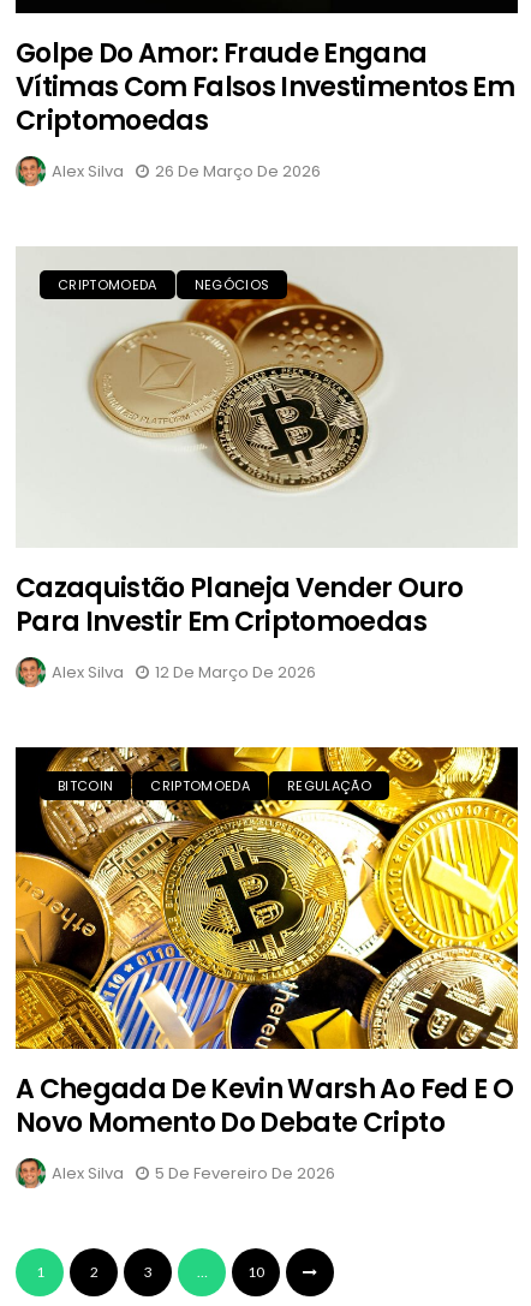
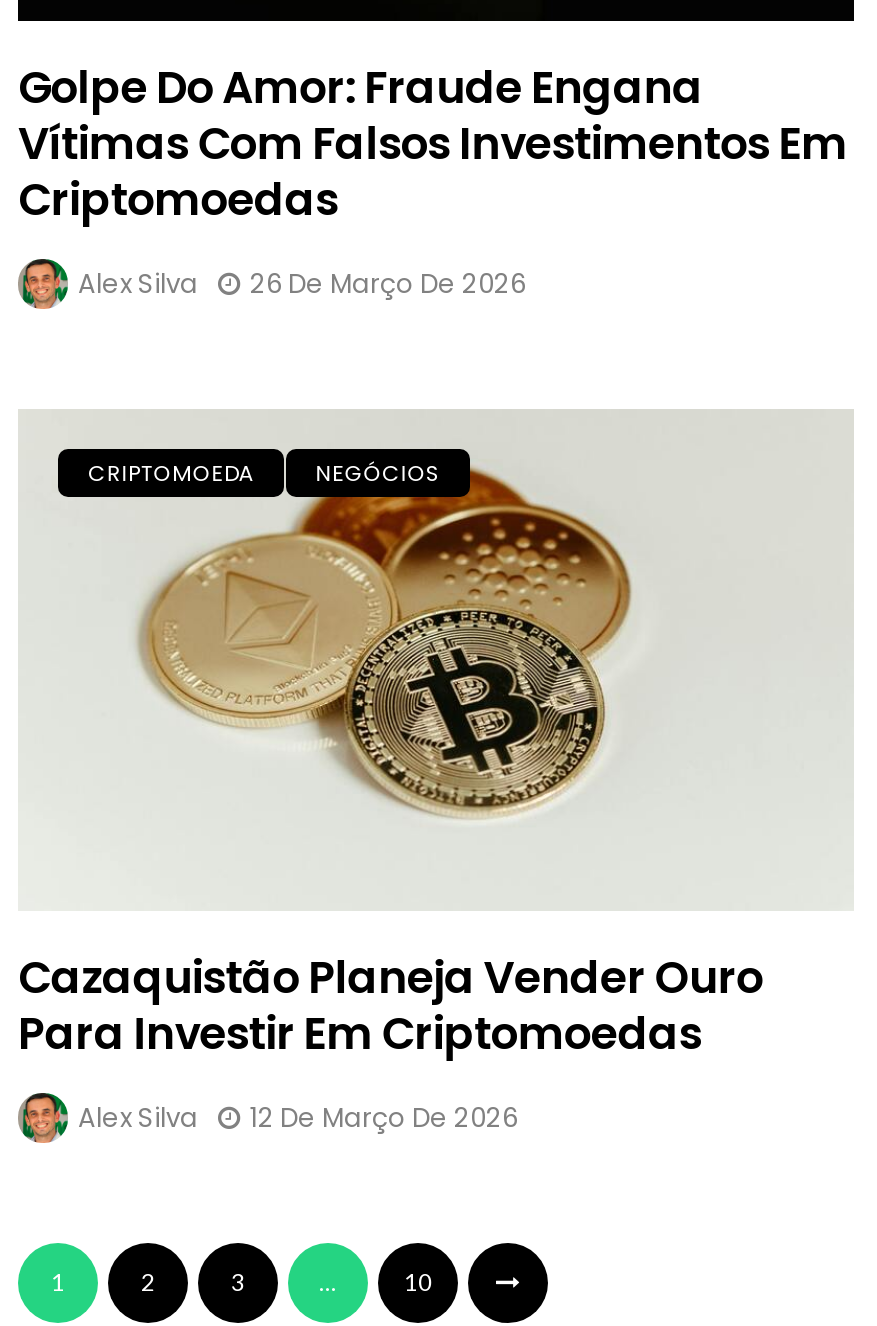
[14,746,519,1050] [image] | BITCOIN | CRIPTOMOEDA | REGULAÇÃO -> none
[16,1071,513,1185] A Chegada De Kevin Warsh Ao Fed E O | Novo Momento Do Debate Cripto | Alex Silva | 5 De Fevereiro De 2026 -> none

